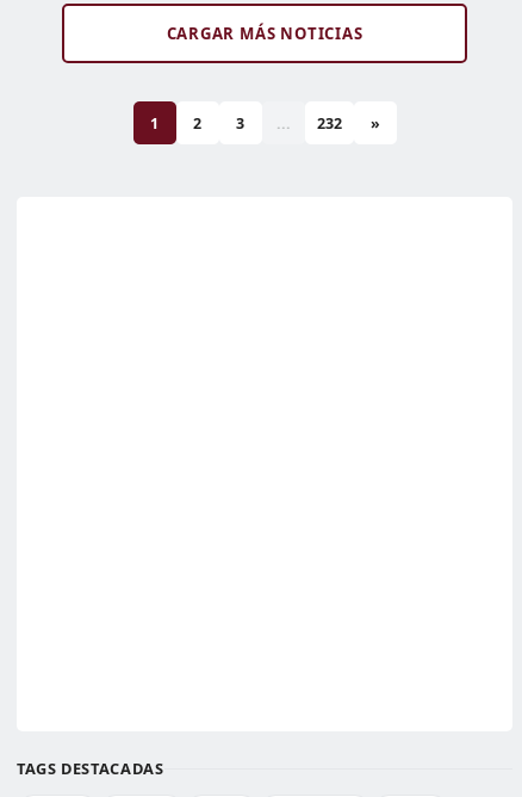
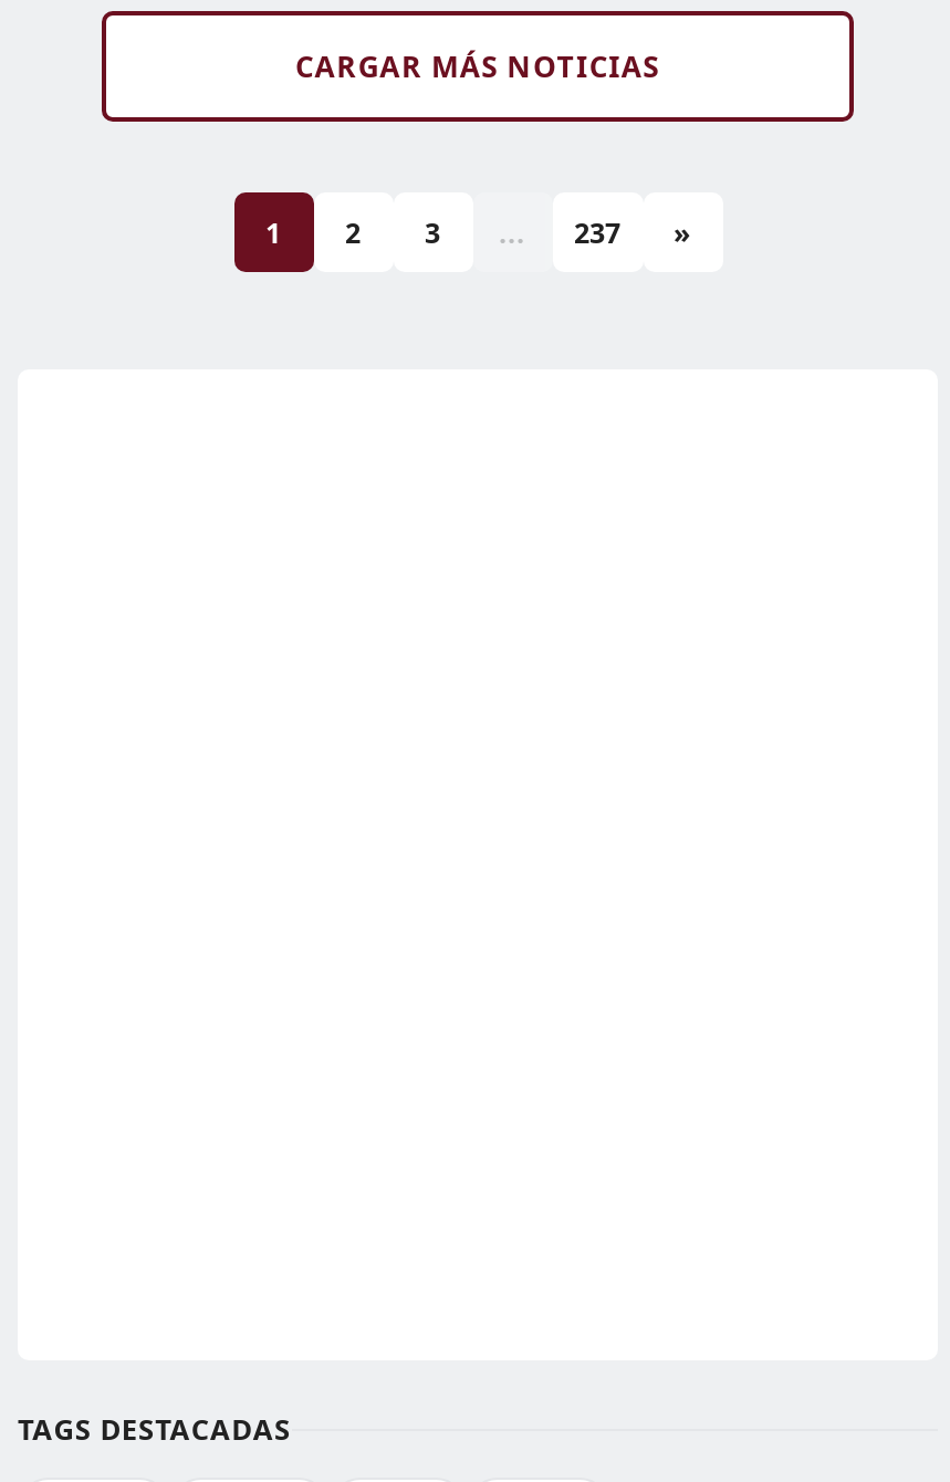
[316,113,341,133] 232 -> [574,213,620,251] 237

